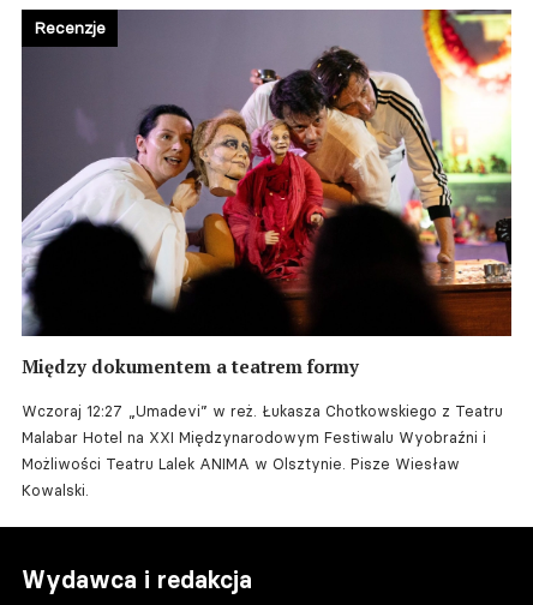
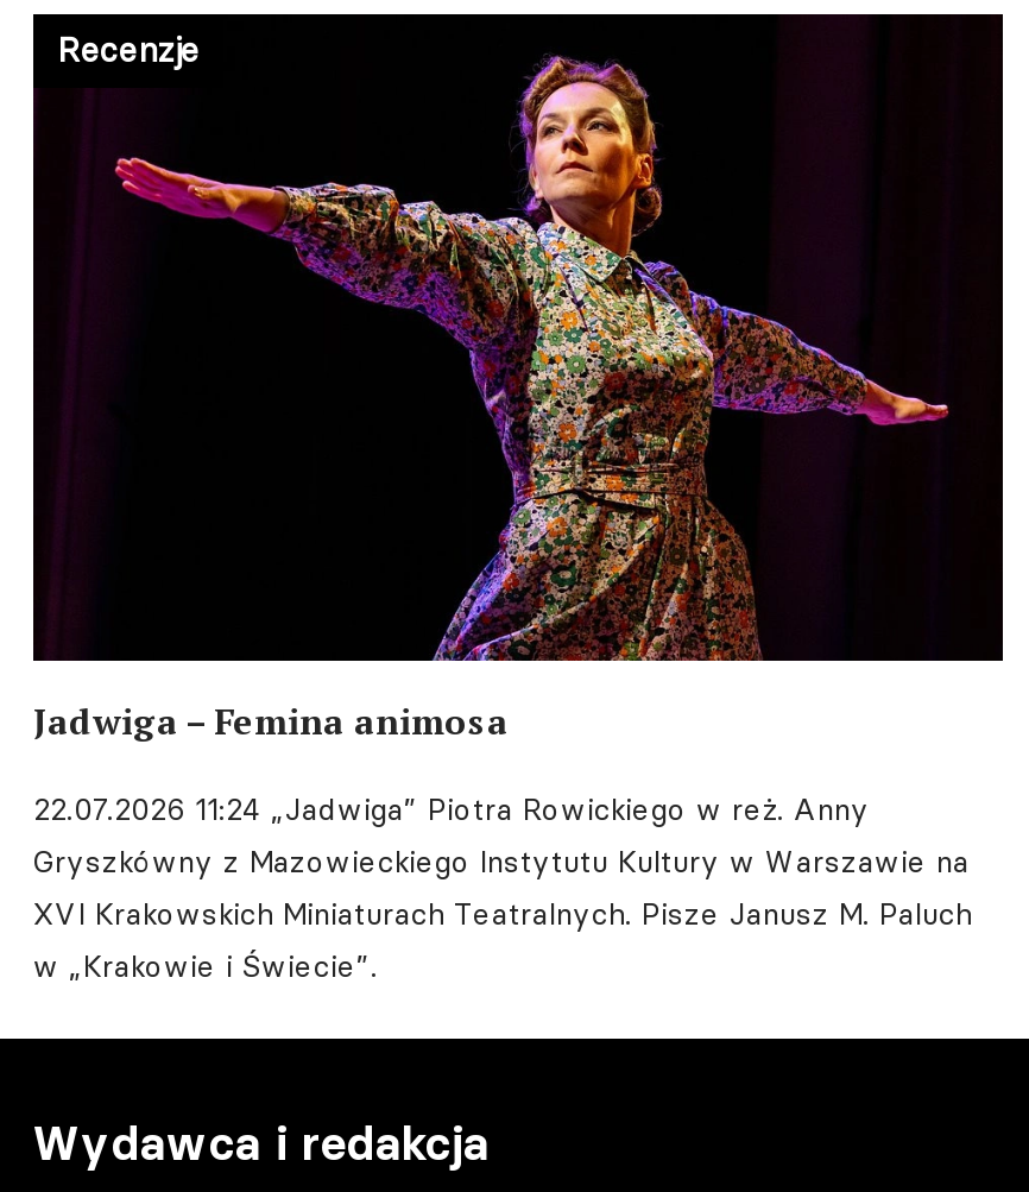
[20,8,513,378] [image] | Między dokumentem a teatrem formy -> [31,12,1005,743] [image] | Jadwiga – Femina animosa
[22,402,503,420] Wczoraj 12:27 „Umadevi” w reż. Łukasza Chotkowskiego z Teatru -> [33,791,870,827] 22.07.2026 11:24 „Jadwiga” Piotra Rowickiego w reż. Anny
[22,428,486,446] Malabar Hotel na XXI Międzynarodowym Festiwalu Wyobraźni i -> [33,843,970,879] Gryszkówny z Mazowieckiego Instytutu Kultury w Warszawie na
[22,455,460,473] Możliwości Teatru Lalek ANIMA w Olsztynie. Pisze Wiesław -> [33,896,972,931] XVI Krakowskich Miniaturach Teatralnych. Pisze Janusz M. Paluch
[22,481,89,499] Kowalski. -> [33,948,378,984] w „Krakowie i Świecie”.

